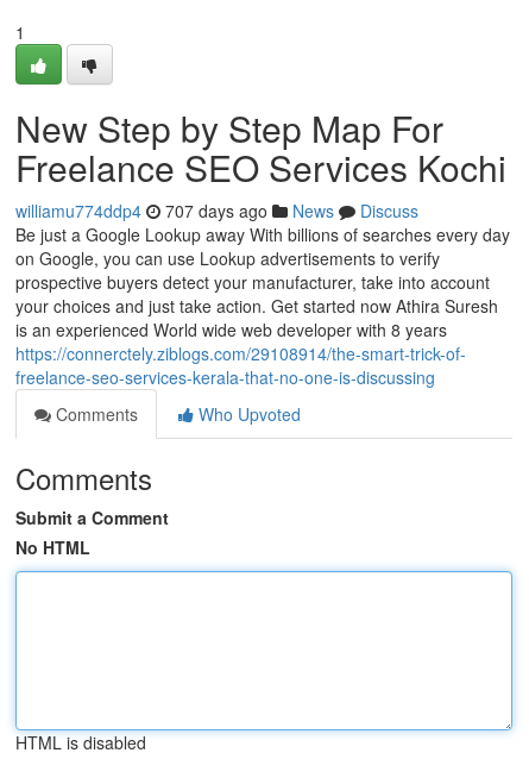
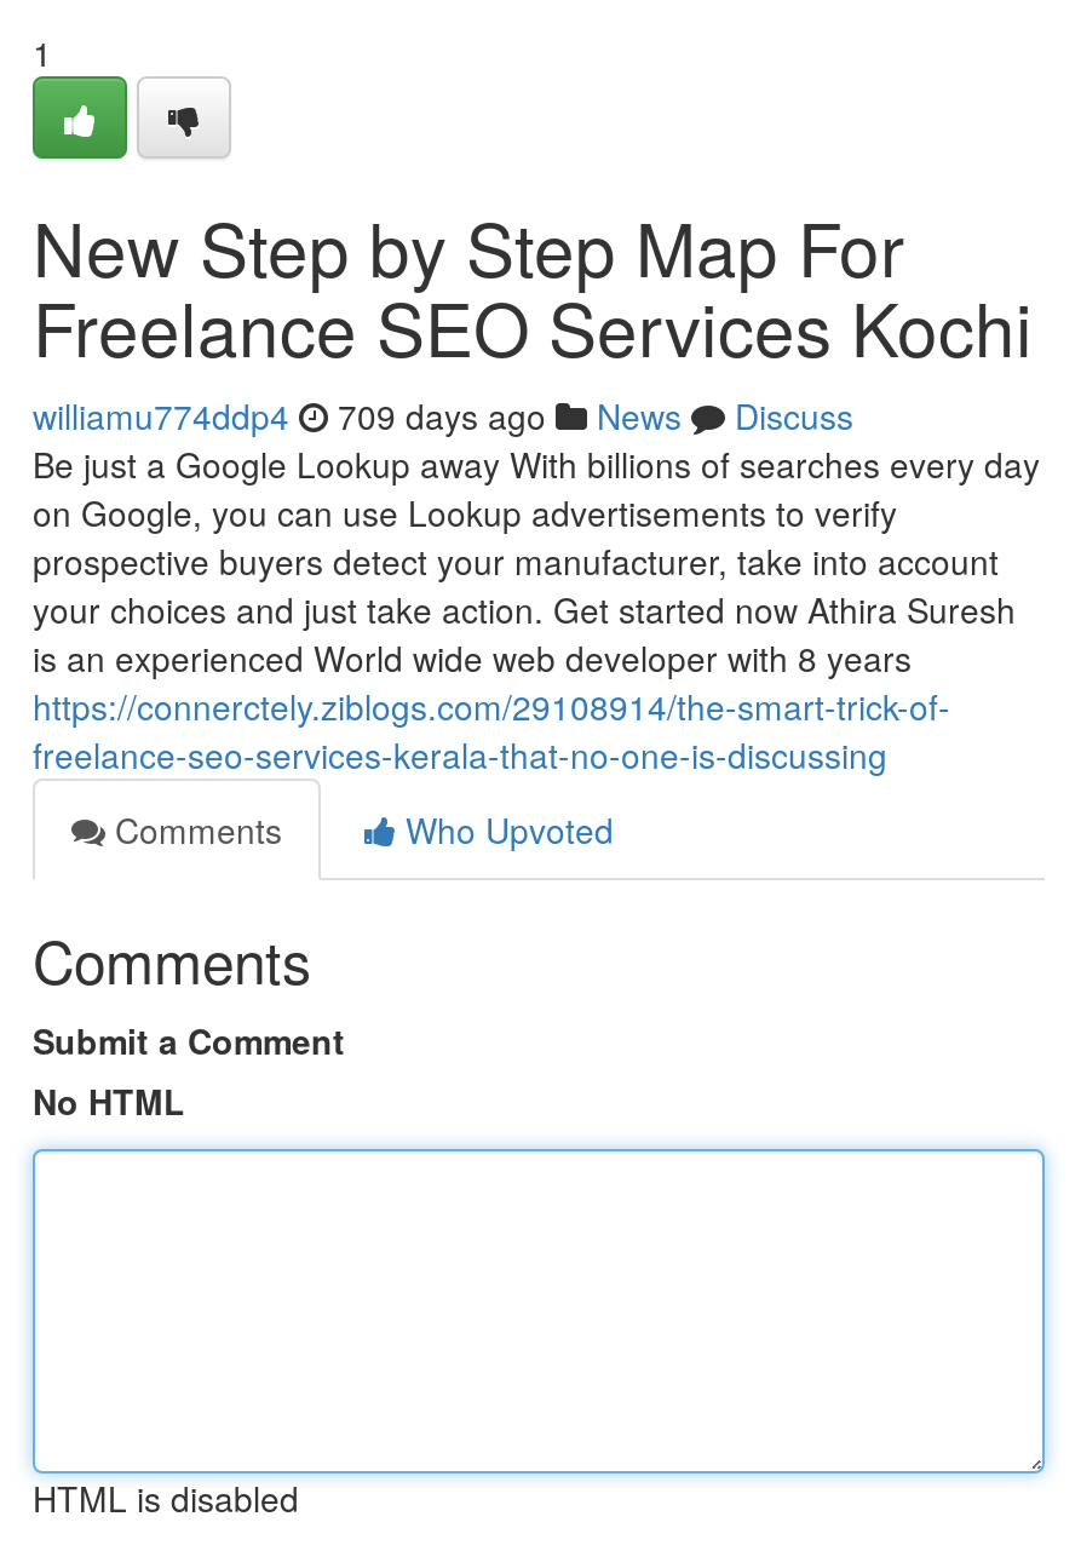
[15,199,418,222] williamu774ddp4 707 days ago News Discuss -> [33,391,853,440] williamu774ddp4 709 days ago News Discuss

